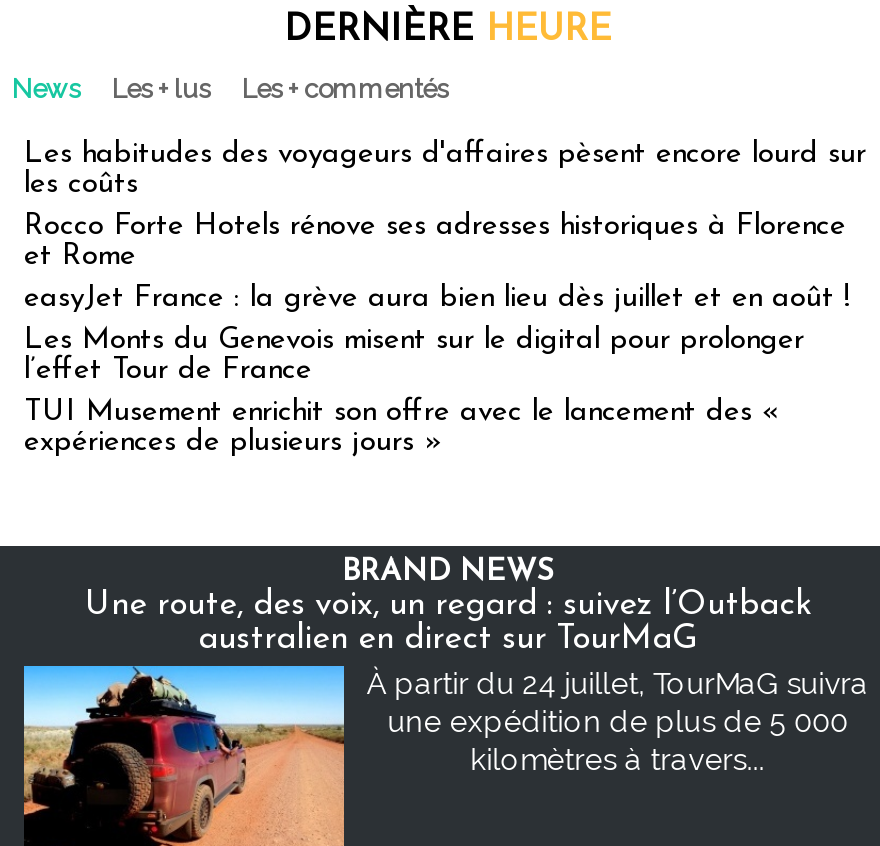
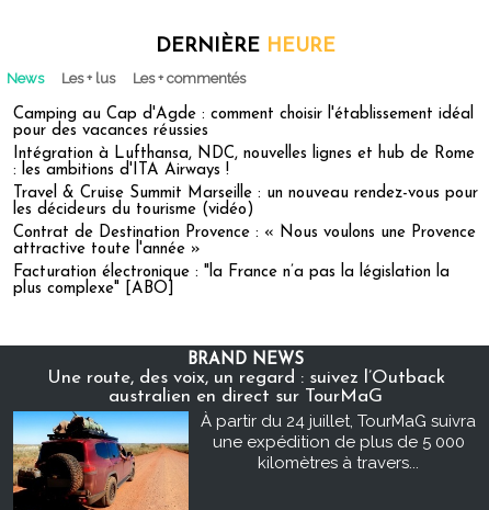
[24,140,866,458] Les habitudes des voyageurs d'affaires pèsent encore lourd sur | les coûts | Rocco Forte Hotels rénove ses adresses historiques à Florence | et Rome | easyJet France : la grève aura bien lieu dès juillet et en août ! | Les Monts du Genevois misent sur le digital pour prolonger | l’effet Tour de France | TUI Musement enrichit son offre avec le lancement des « | expériences de plusieurs jours » -> [13,106,478,297] Camping au Cap d'Agde : comment choisir l'établissement idéal | pour des vacances réussies | Intégration à Lufthansa, NDC, nouvelles lignes et hub de Rome | : les ambitions d'ITA Airways ! | Travel & Cruise Summit Marseille : un nouveau rendez-vous pour | les décideurs du tourisme (vidéo) | Contrat de Destination Provence : « Nous voulons une Provence | attractive toute l'année » | Facturation électronique : "la France n’a pas la législation la | plus complexe" [ABO]

